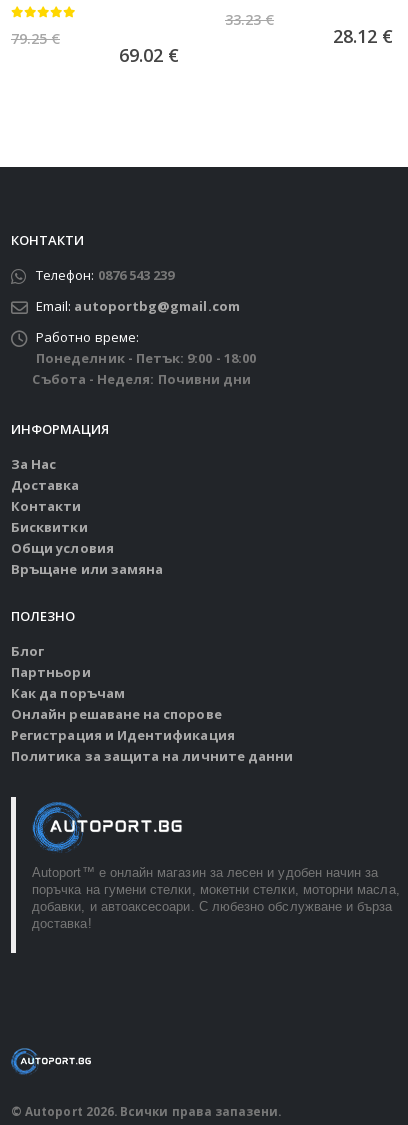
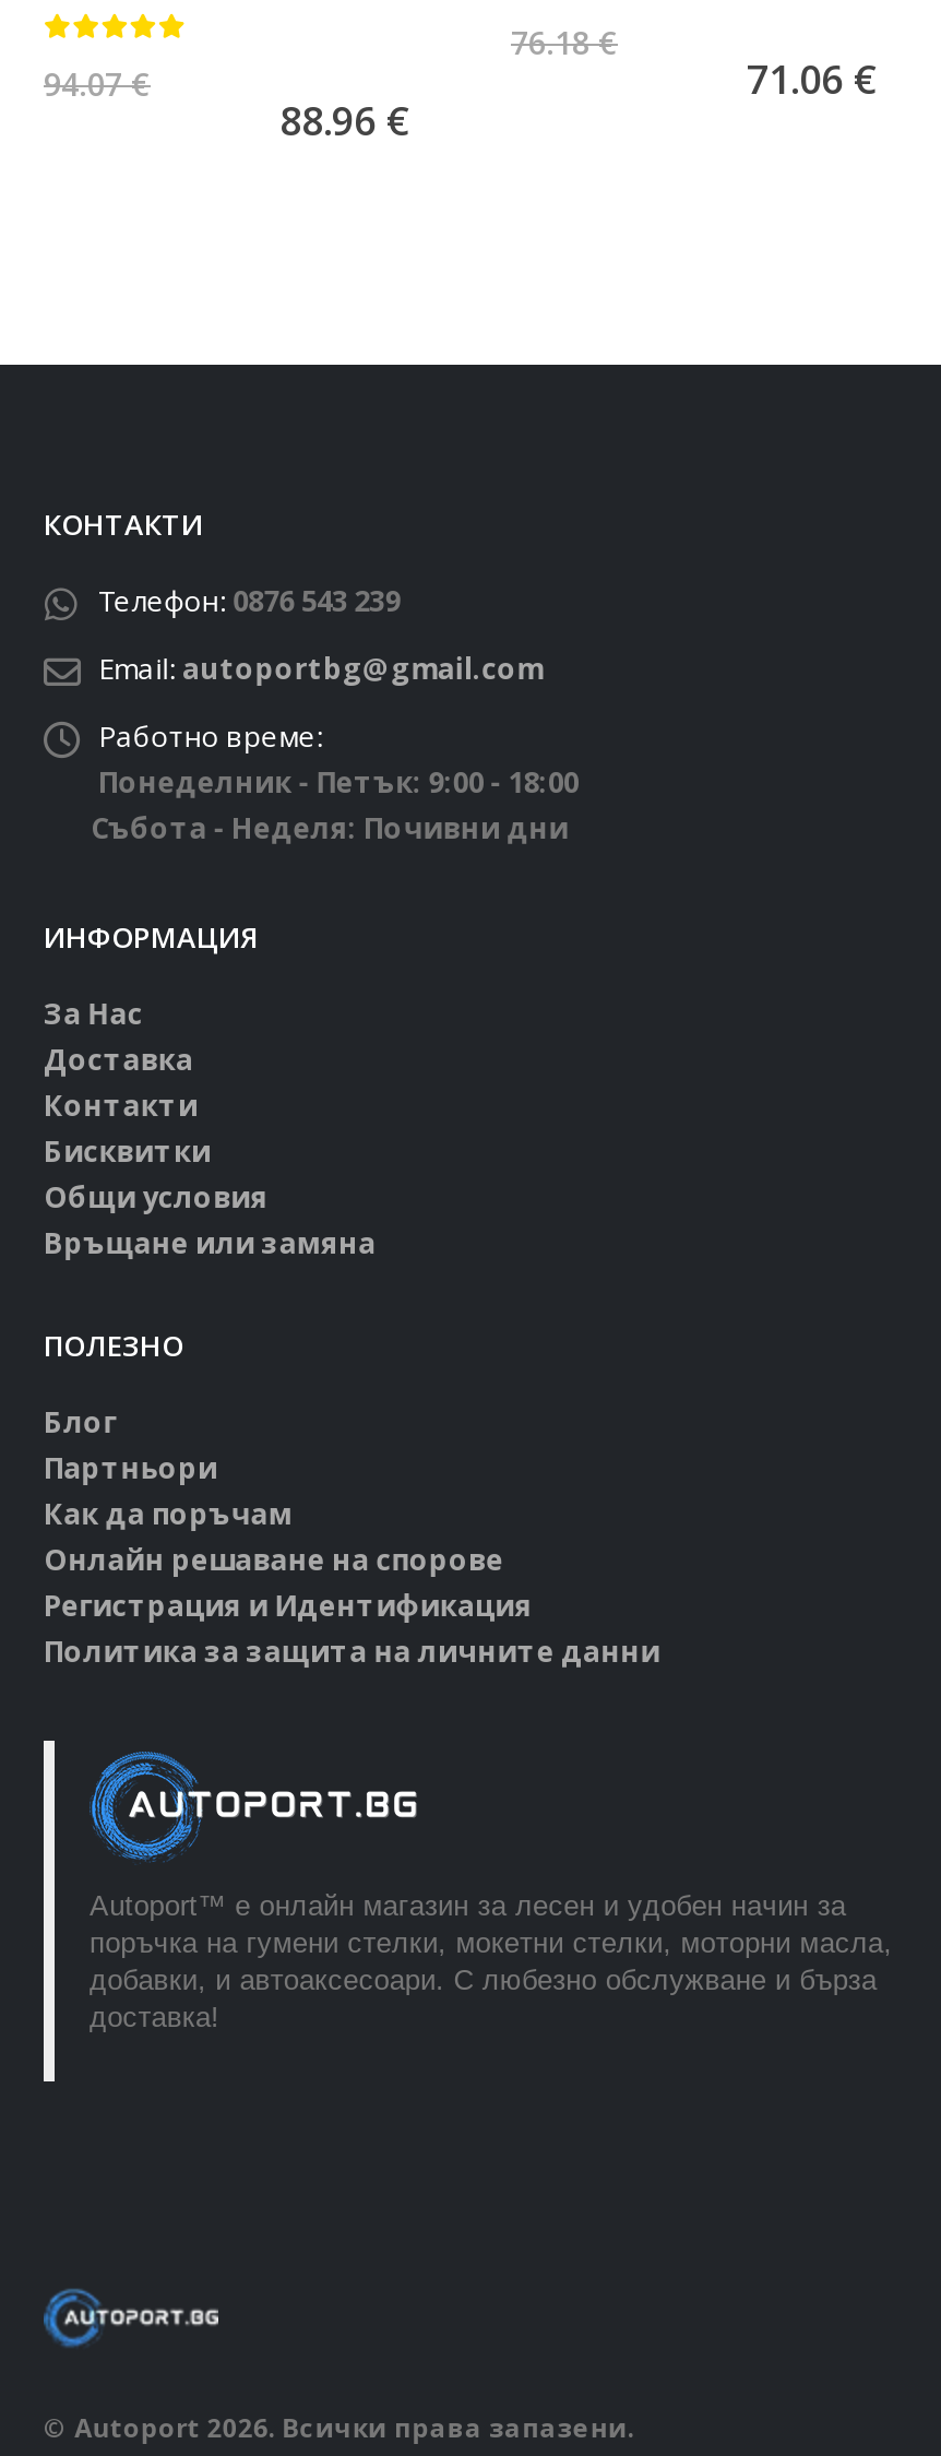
[225,10,274,29] 33.23€ -> [511,22,618,63] 76.18€
[11,29,179,67] 79.25€ | 69.02 € -> [44,63,410,146] 94.07€ | 88.96 €
[333,24,393,48] 28.12 € -> [747,52,878,105] 71.06 €

